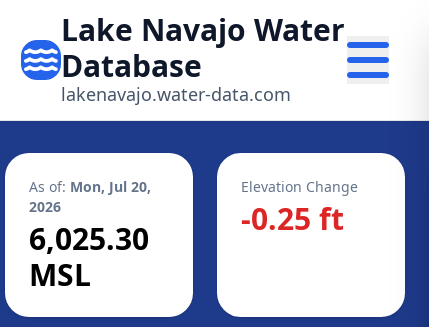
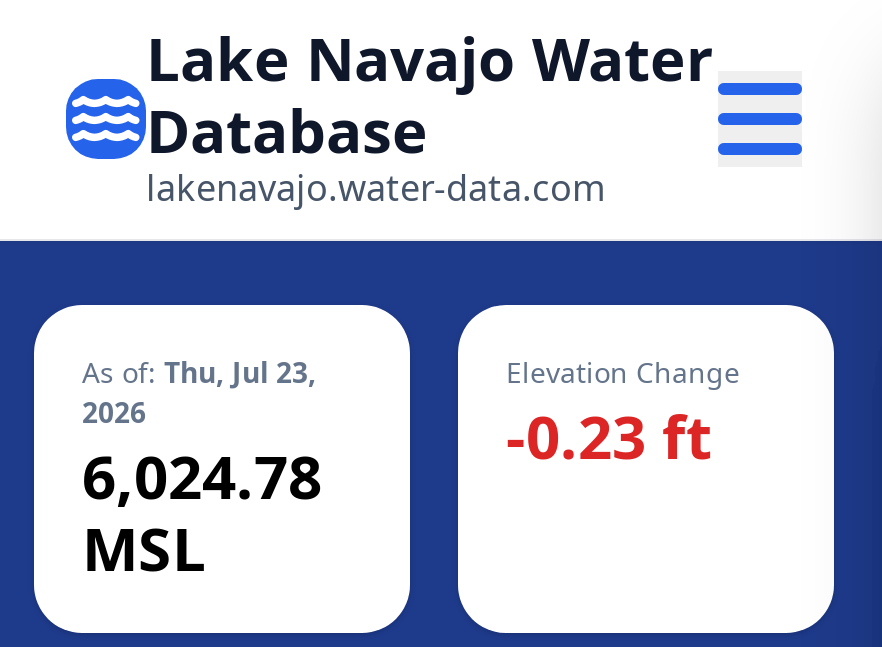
[29,177,151,196] As of: Mon, Jul 20, -> [82,353,316,391] As of: Thu, Jul 23,
[241,198,344,239] -0.25 ft -> [506,395,712,477] -0.23 ft
[29,218,149,259] 6,025.30 -> [82,435,322,517] 6,024.78

